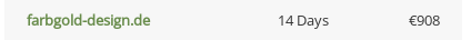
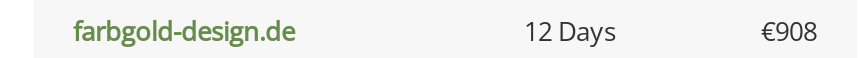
[277,10,328,30] 14 Days -> [524,13,616,49] 12 Days

